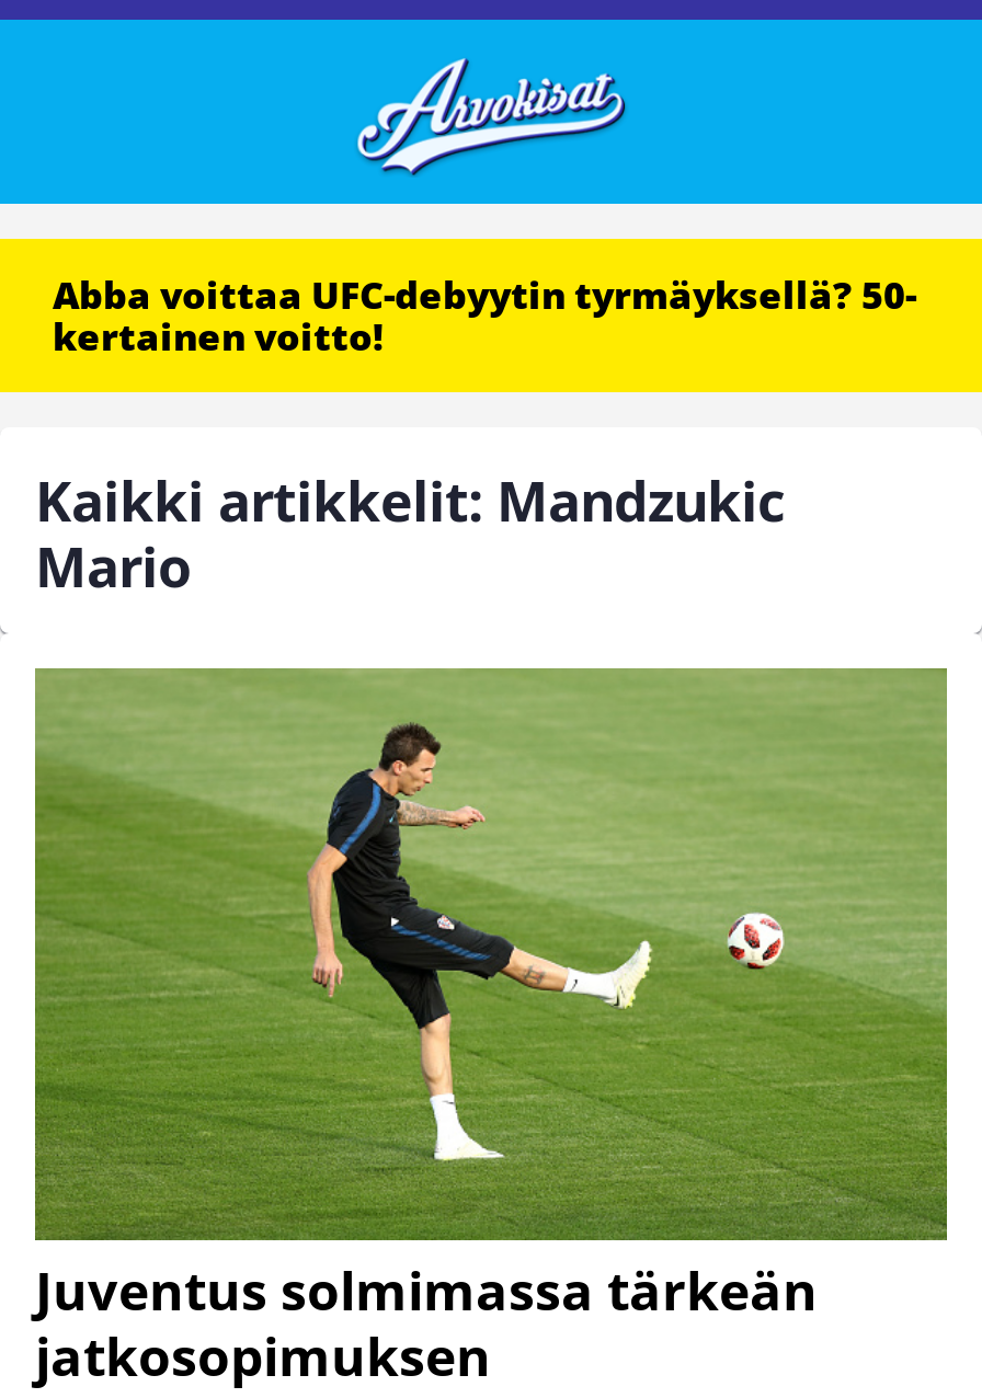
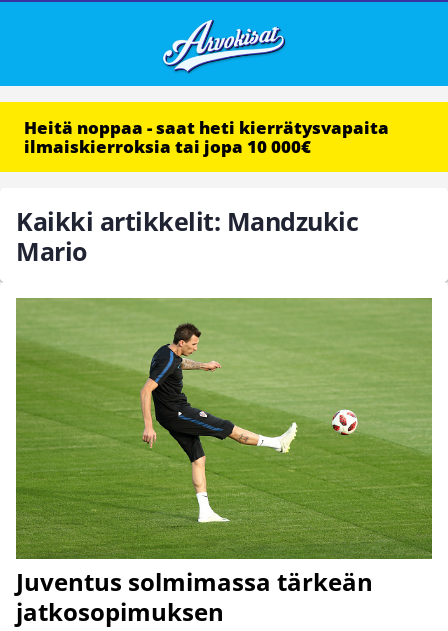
[53,270,916,362] Abba voittaa UFC-debyytin tyrmäyksellä? 50- | kertainen voitto! -> [24,116,389,158] Heitä noppaa - saat heti kierrätysvapaita | ilmaiskierroksia tai jopa 10 000€

